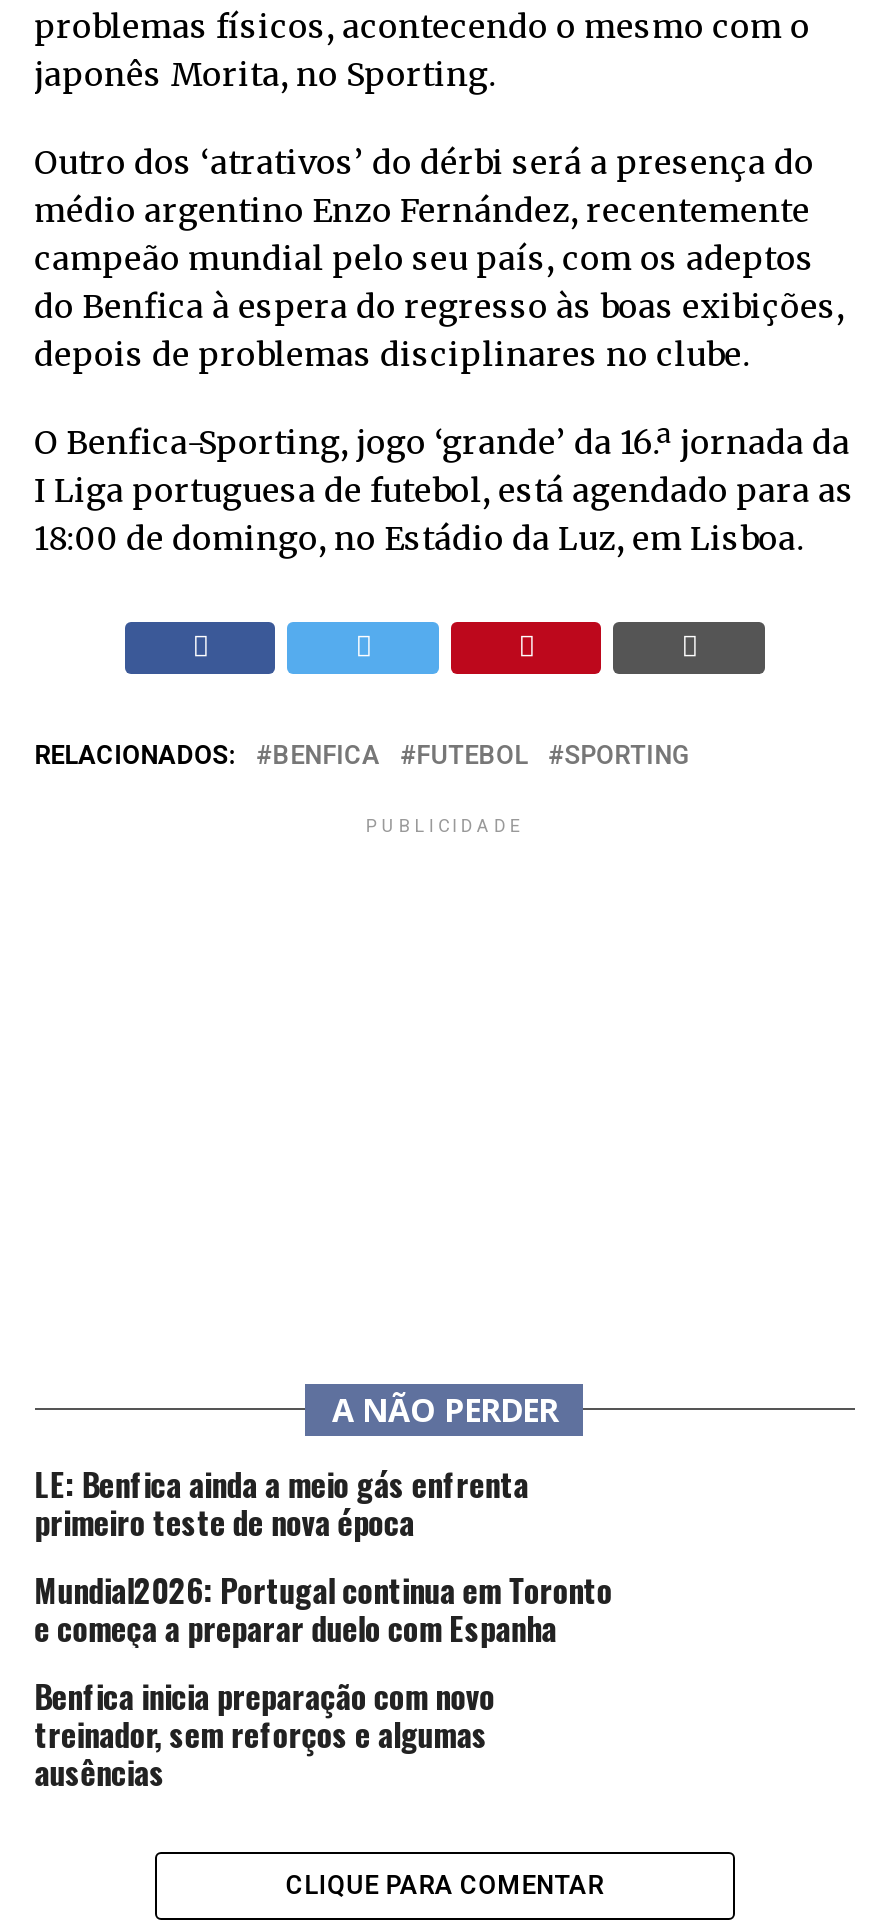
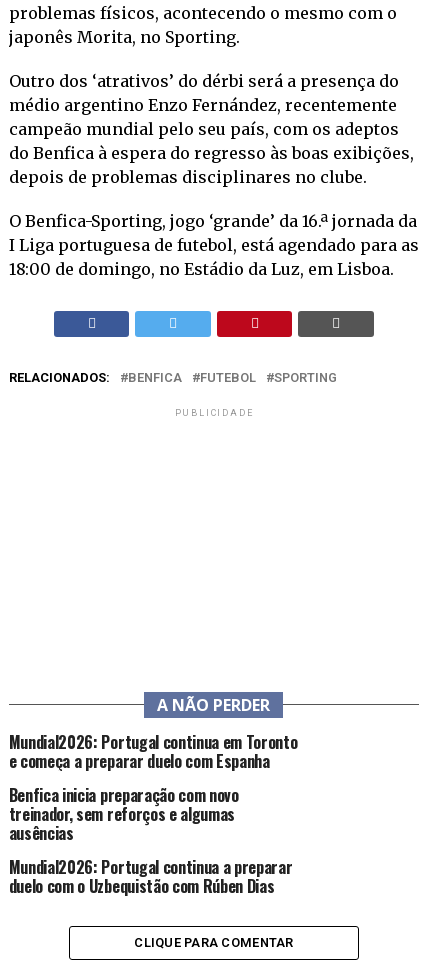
[34,1460,529,1546] LE: Benfica ainda a meio gás enfrenta | primeiro teste de nova época -> none
moved [34,1566,612,1796] -> [9,730,297,845]: Mundial2026: Portugal continua em Toronto | e começa a preparar duelo com Espanha | Benfica inicia preparação com novo | treinador, sem reforços e algumas | ausências
none -> [9,855,292,898] Mundial2026: Portugal continua a preparar | duelo com o Uzbequistão com Rúben Dias

